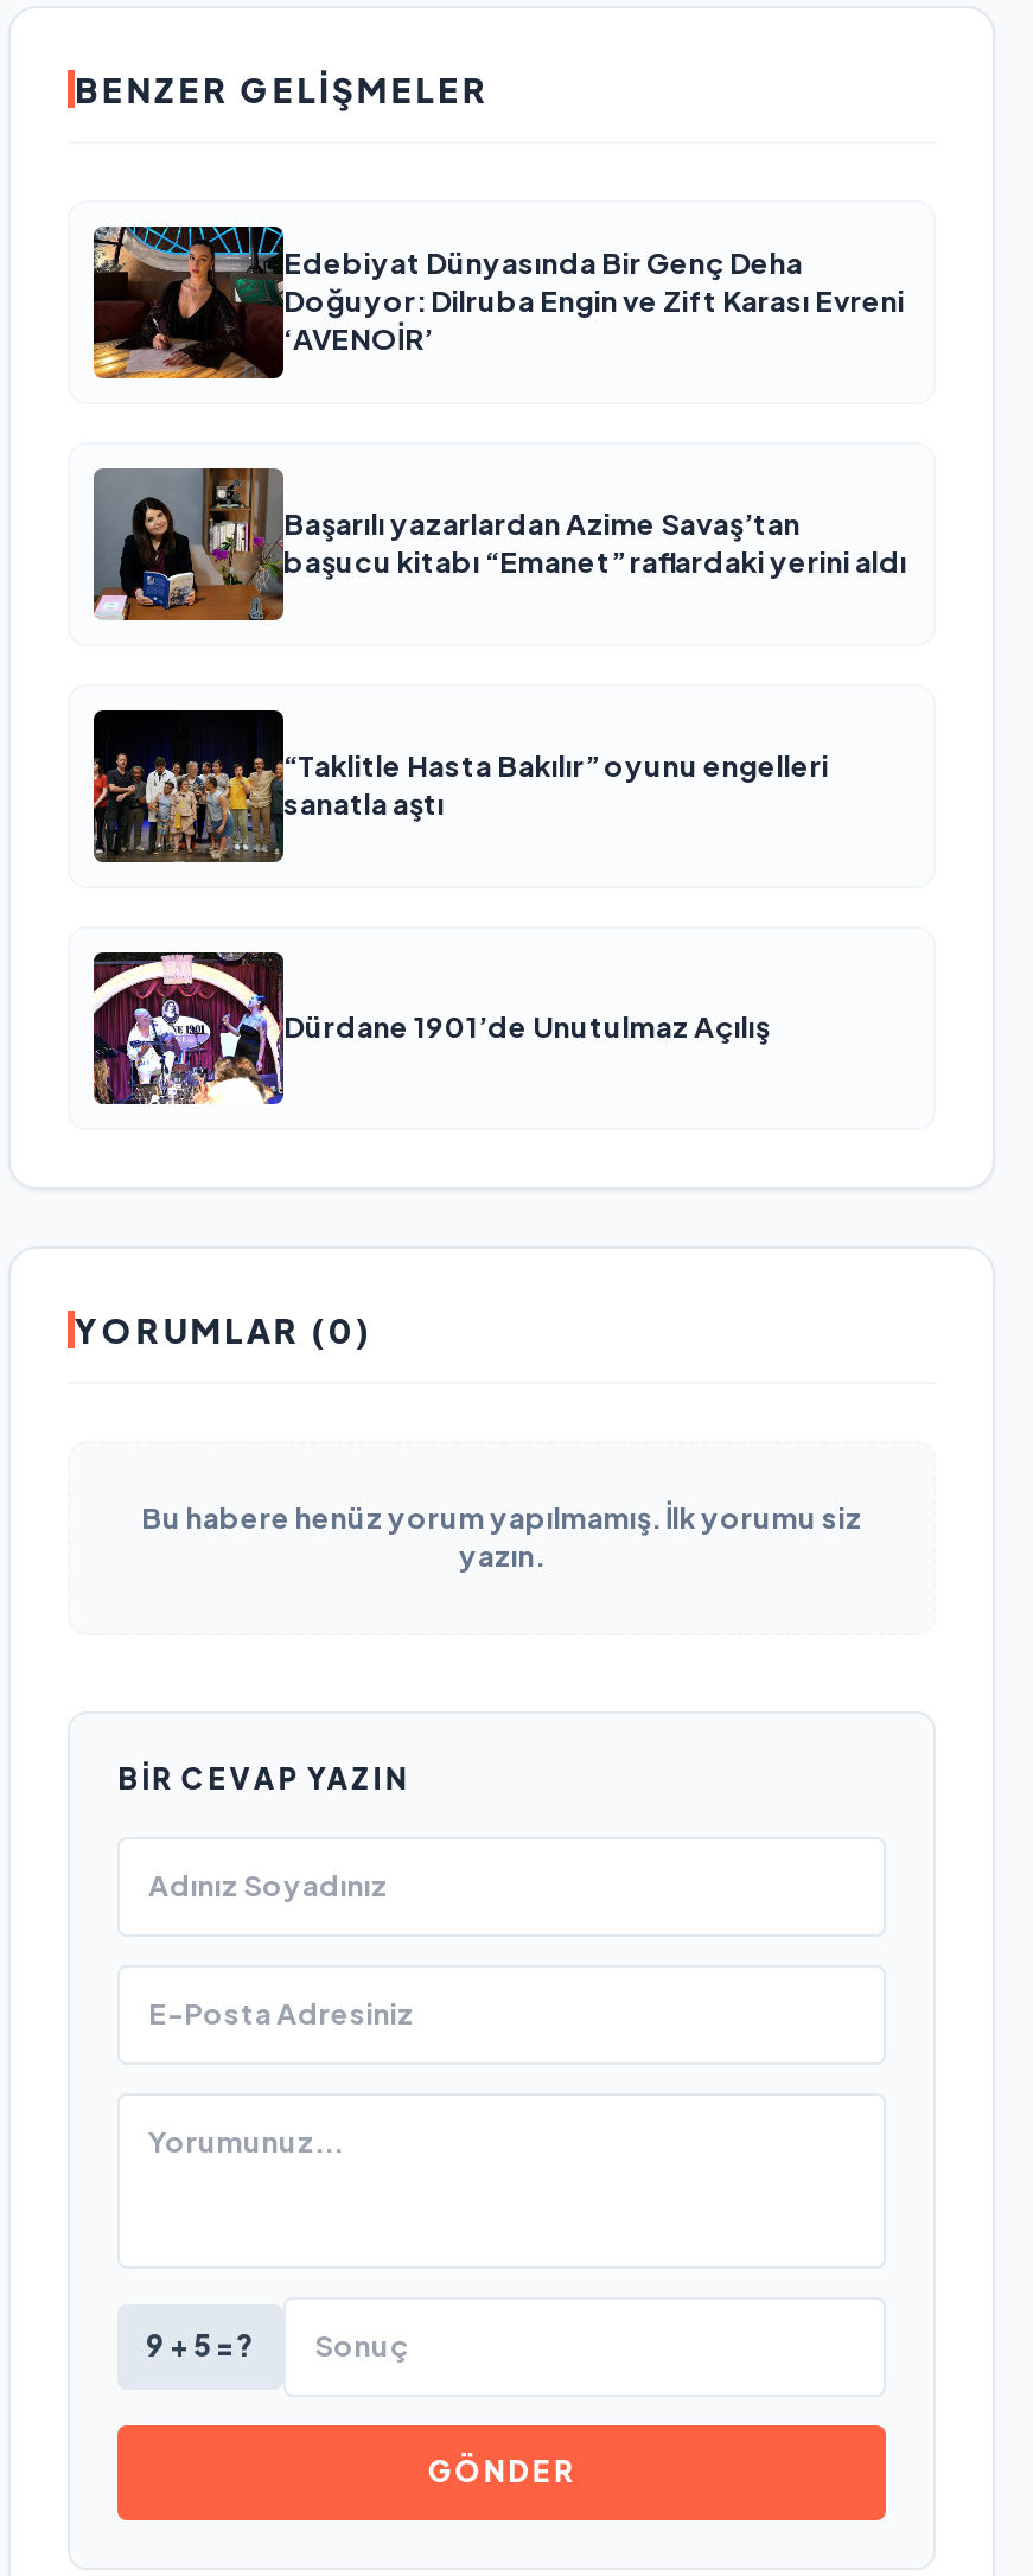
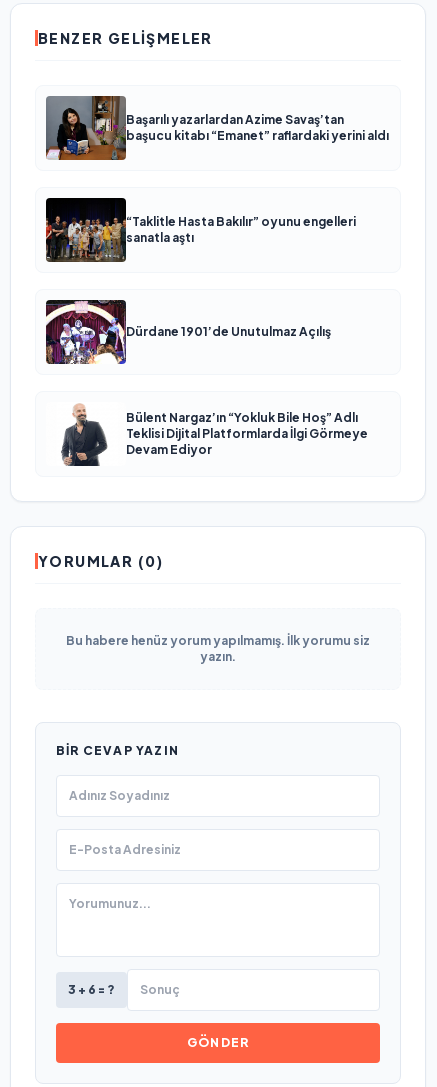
[91,224,905,381] [image] | Edebiyat Dünyasında Bir Genç Deha | Doğuyor: Dilruba Engin ve Zift Karası Evreni | ‘AVENOİR’ -> none
moved [91,464,907,821] -> [45,94,389,244]: [image] | Başarılı yazarlardan Azime Savaş’tan | başucu kitabı “Emanet” raflardaki yerini aldı | “Taklitle Hasta Bakılır” oyunu engelleri | sanatla aştı
moved [89,948,288,1109] -> [44,298,128,366]: [image]
none -> [61,403,368,467] [image] | Bülent Nargaz’ın “Yokluk Bile Hoş” Adlı | Teklisi Dijital Platformlarda İlgi Görmeye | Devam Ediyor
[146,2327,255,2363] 9 + 5 = ? -> [68,981,115,996] 3 + 6 = ?

